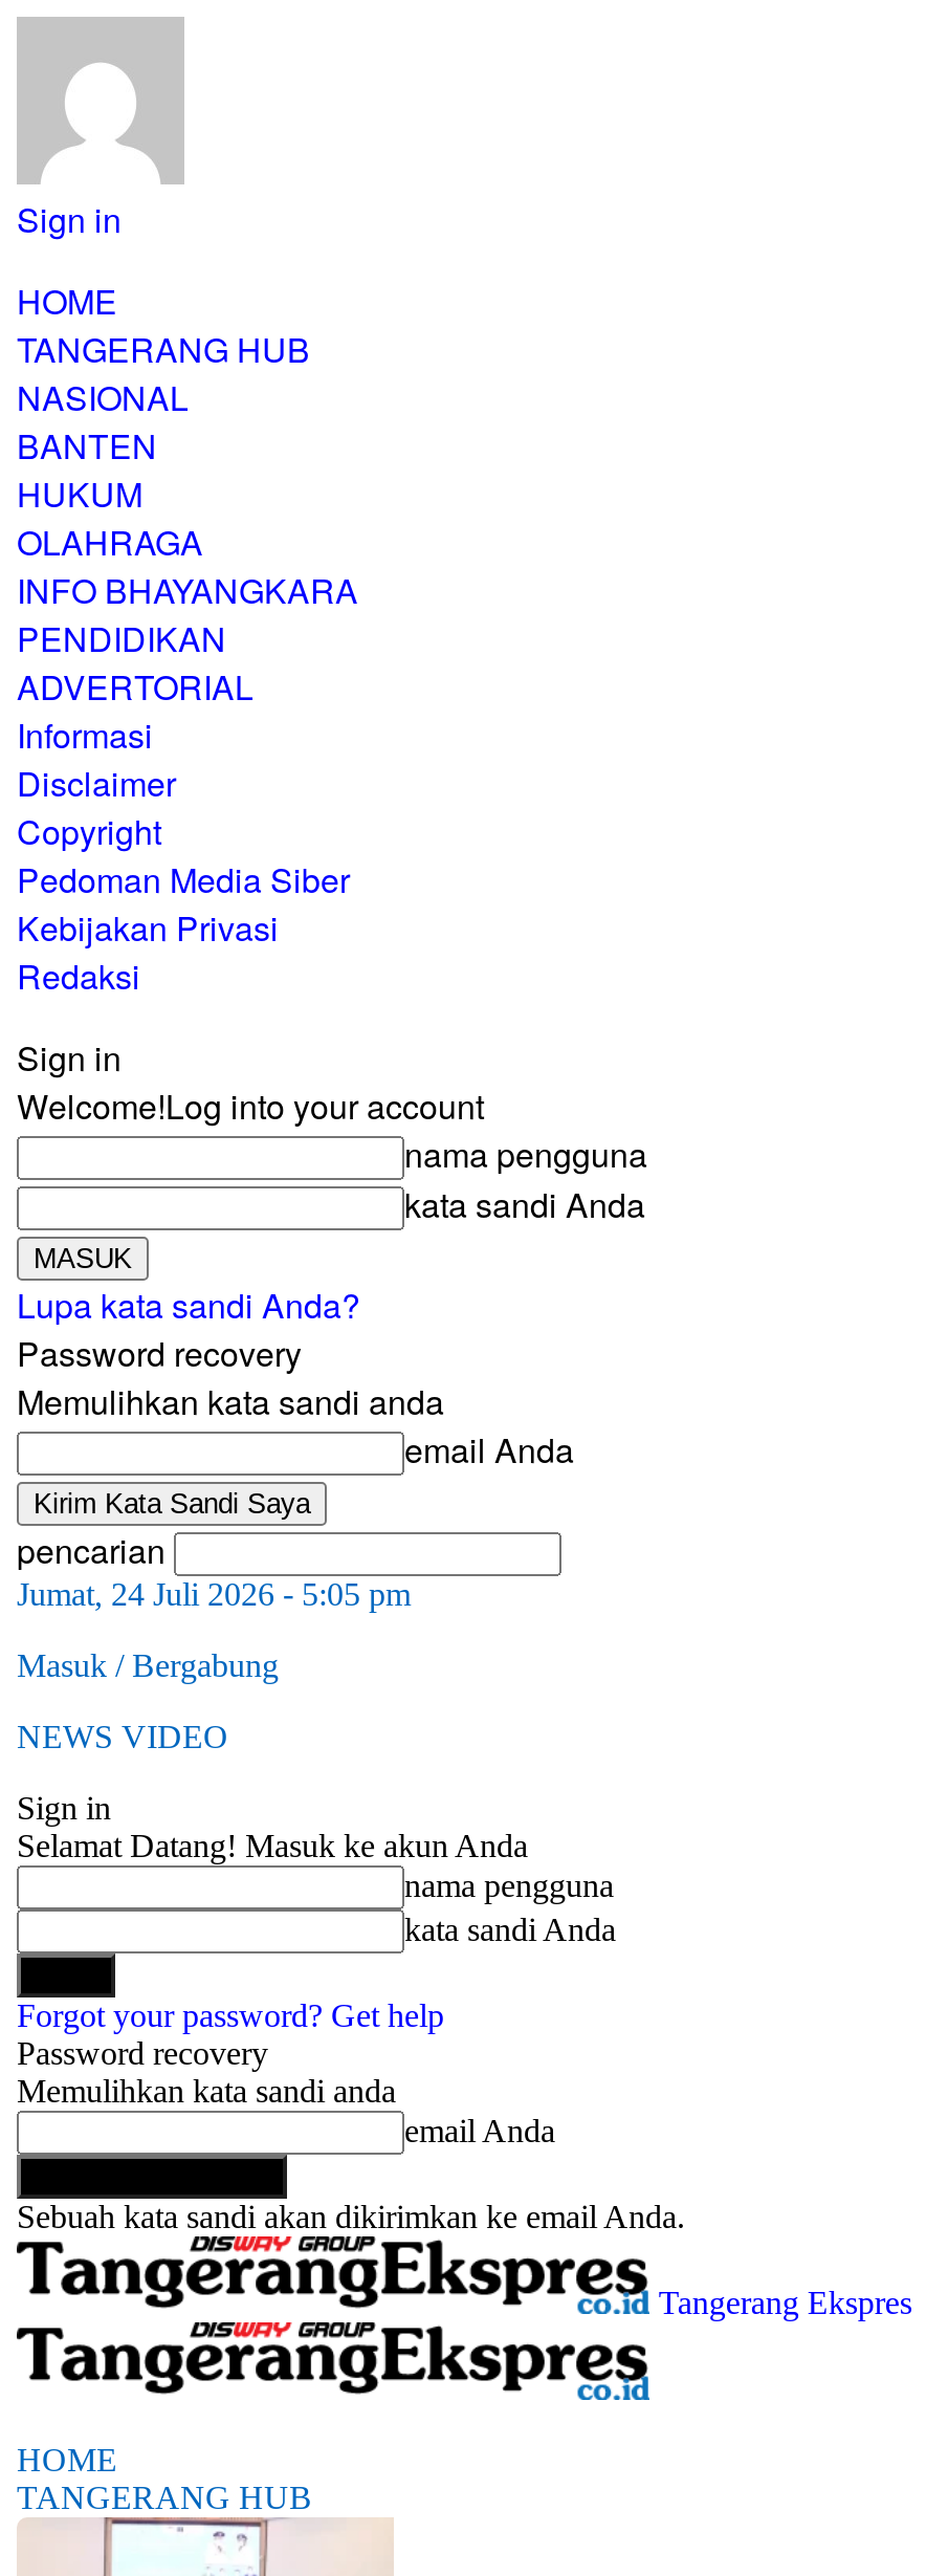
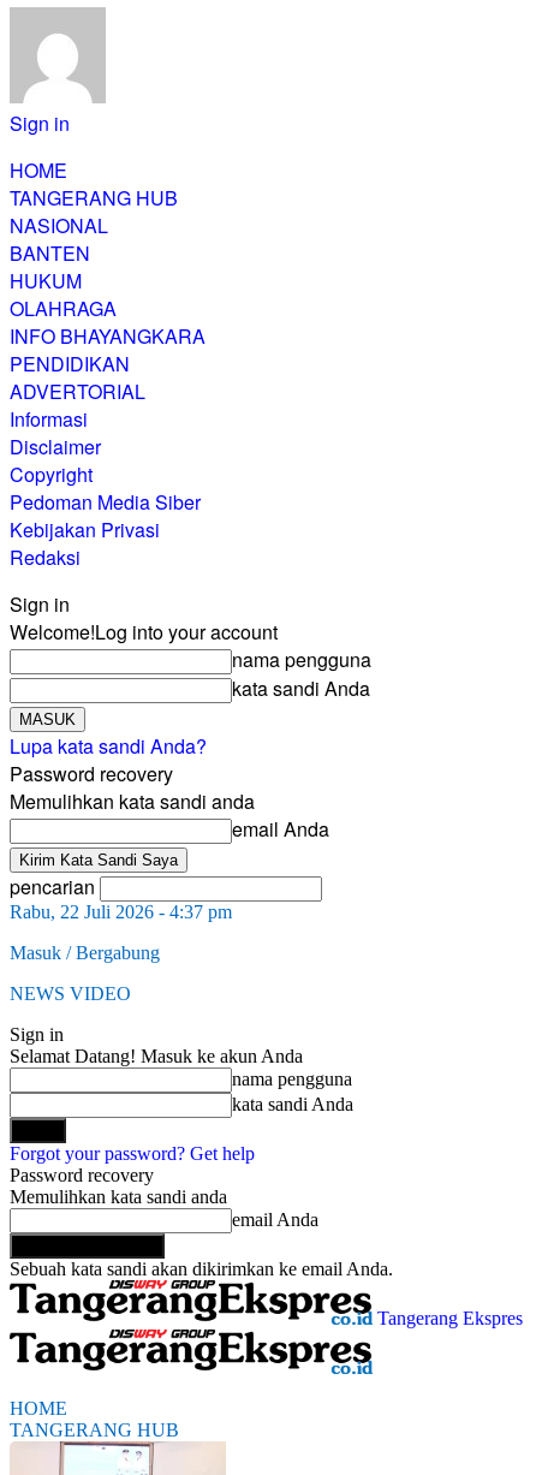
[17,1576,411,1612] Jumat, 24 Juli 2026 - 5:05 pm -> [10,902,232,922] Rabu, 22 Juli 2026 - 4:37 pm

